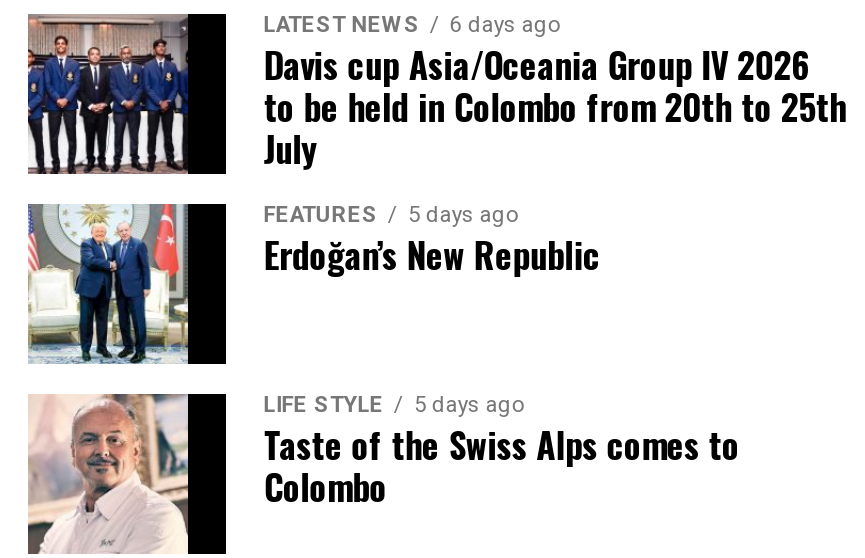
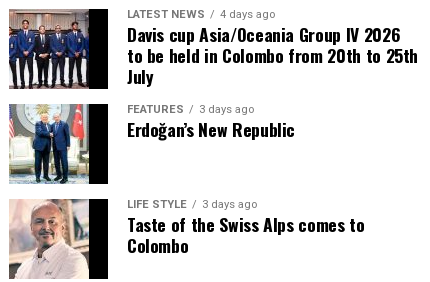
[264,12,560,38] LATEST NEWS 6 days ago -> [127,8,275,21] LATEST NEWS 4 days ago
[264,202,518,228] FEATURES 5 days ago -> [127,103,254,116] FEATURES 3 days ago
[264,392,524,418] LIFE STYLE 5 days ago -> [127,198,257,211] LIFE STYLE 3 days ago

